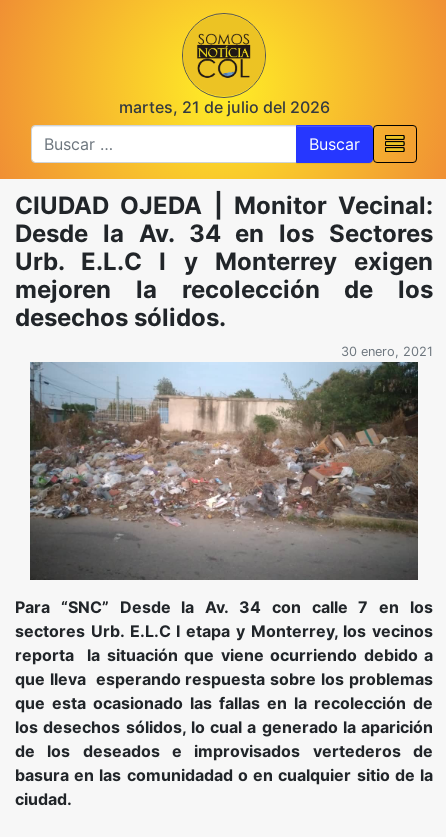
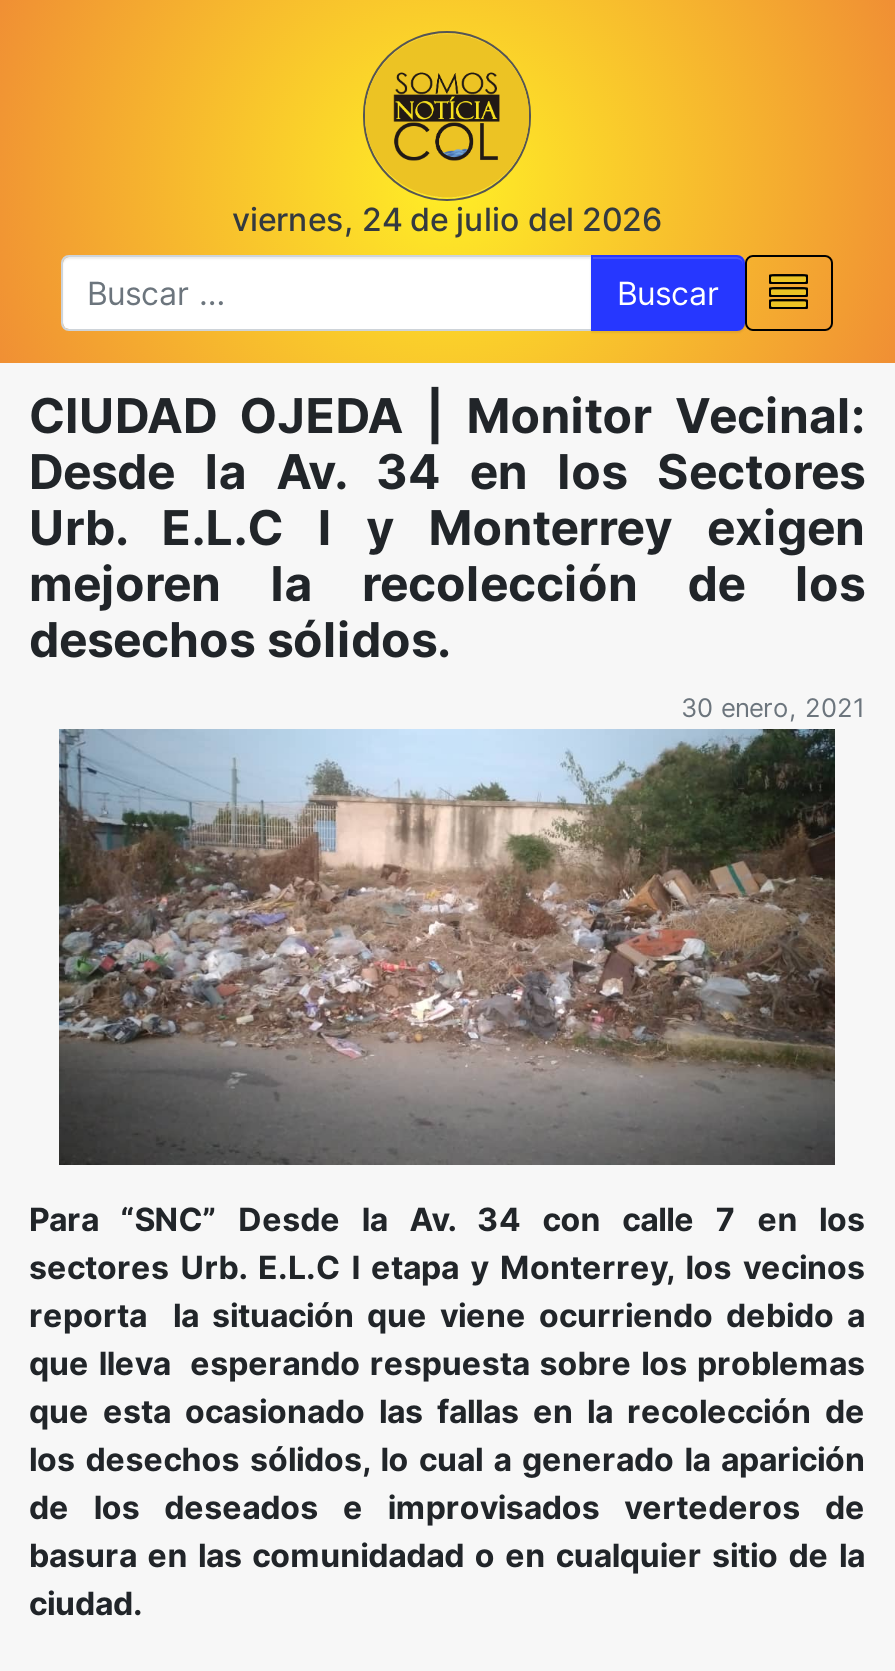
[118,97,329,117] martes, 21 de julio del 2026 -> [232,199,662,239] viernes, 24 de julio del 2026

